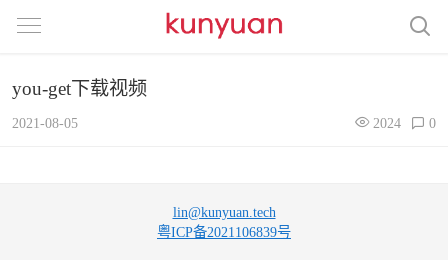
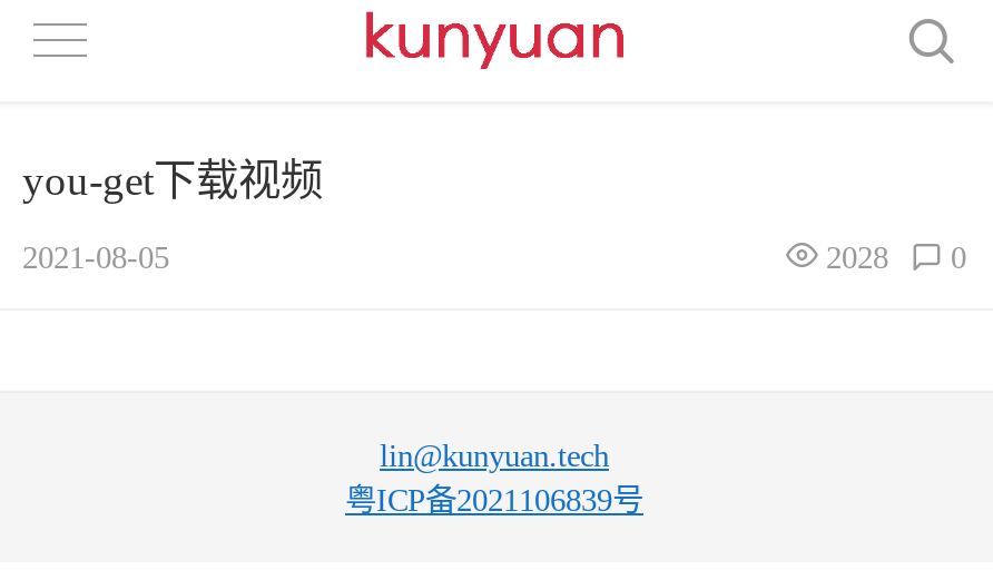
[373,115,436,131] 2024 0 -> [826,240,966,275] 2028 0

